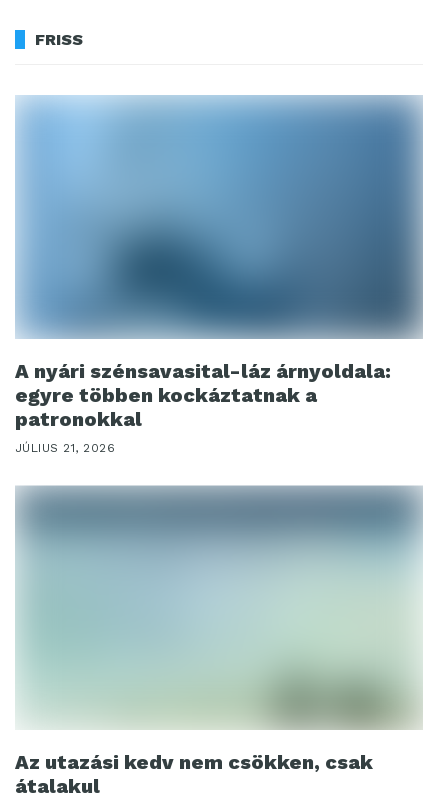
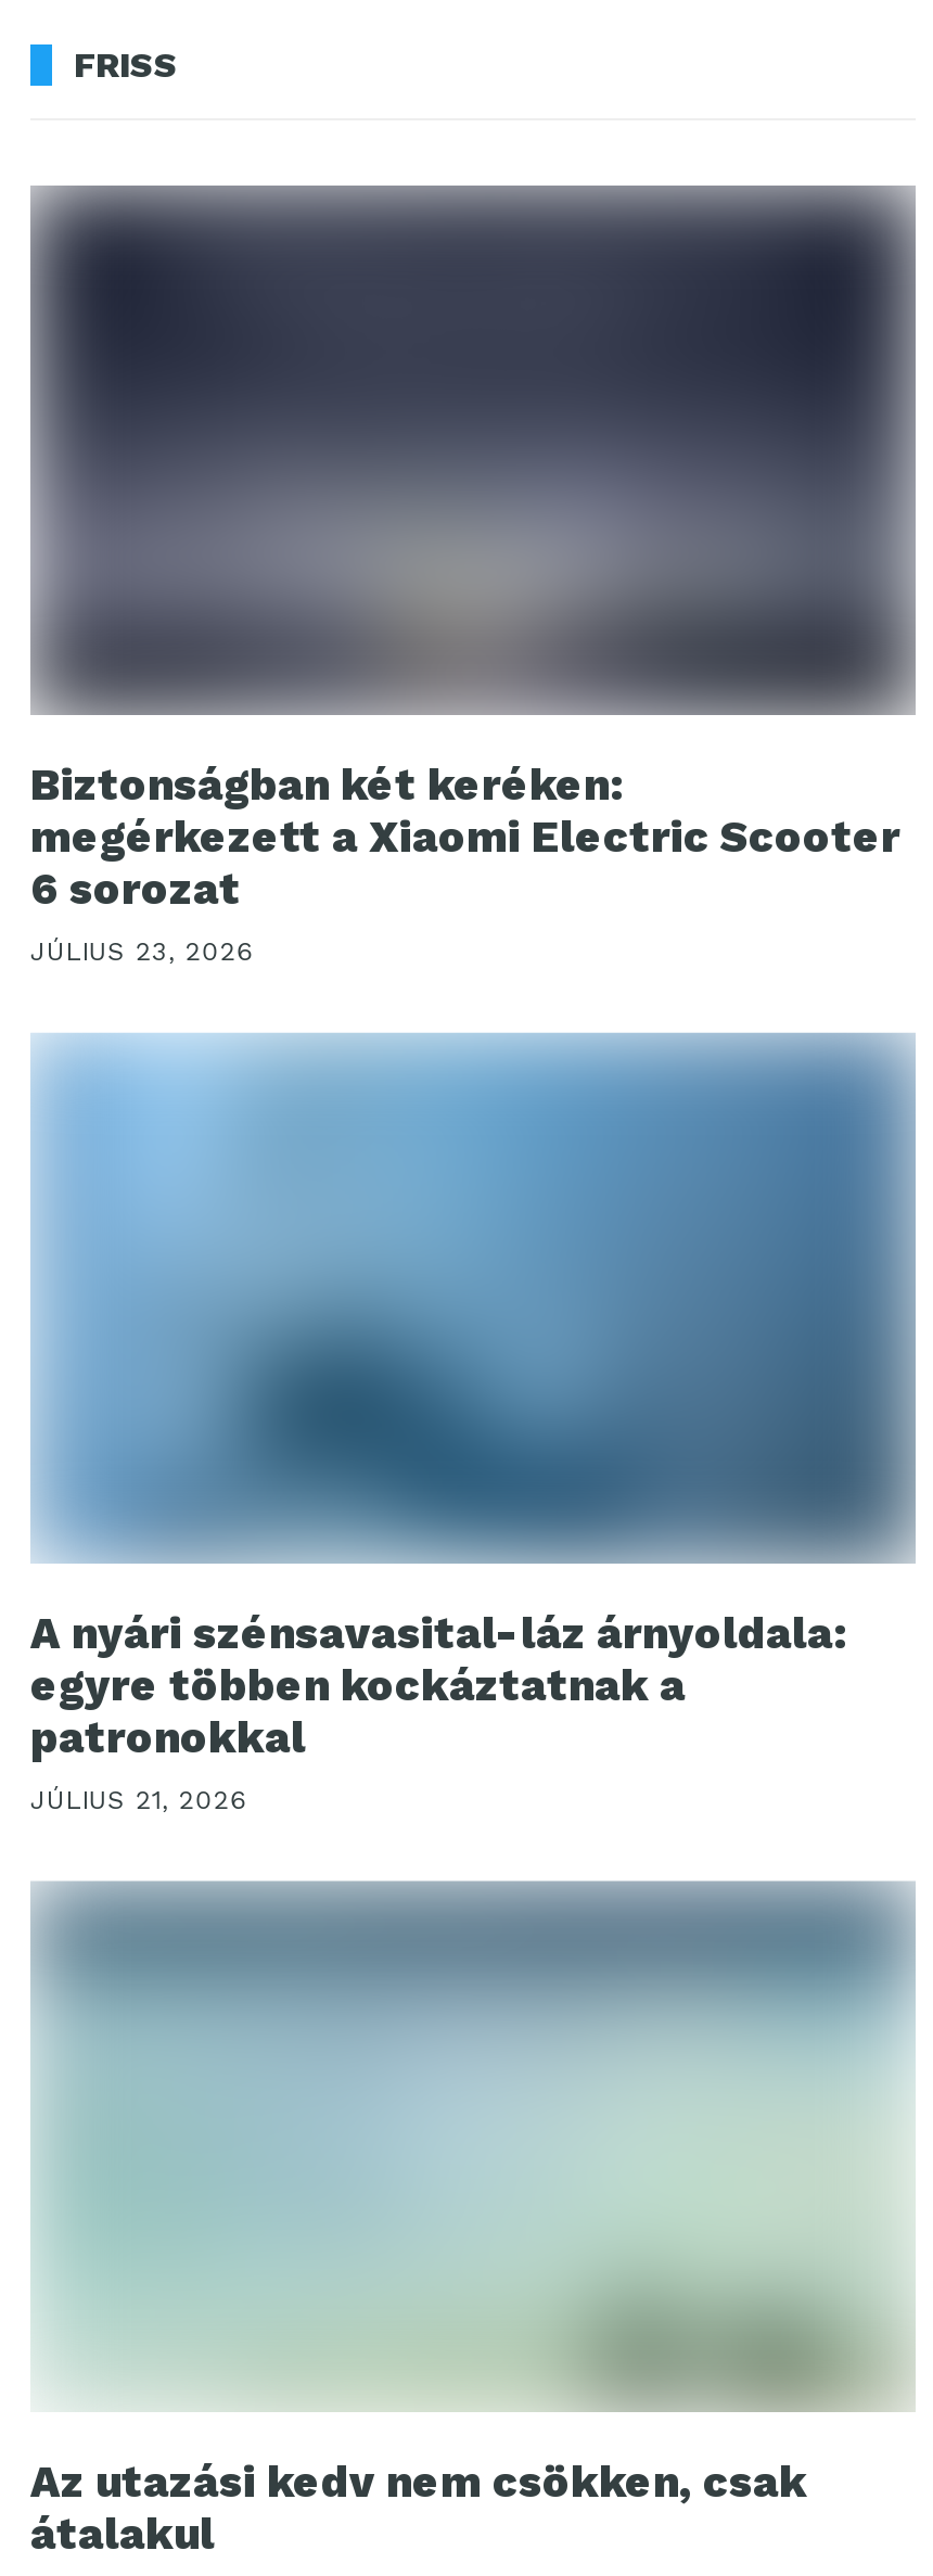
none -> [30,186,916,968] [image] | Biztonságban két keréken: | megérkezett a Xiaomi Electric Scooter | 6 sorozat | JÚLIUS 23, 2026

